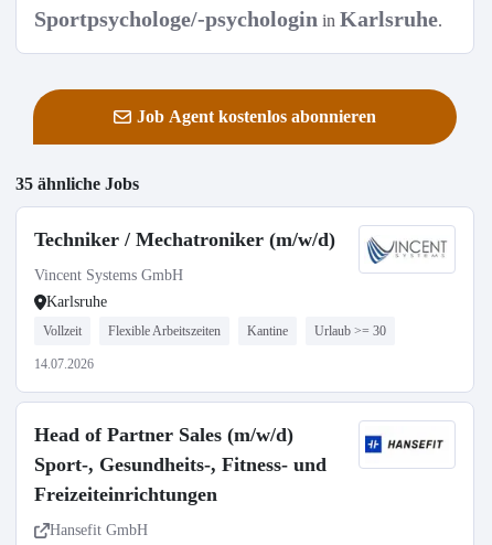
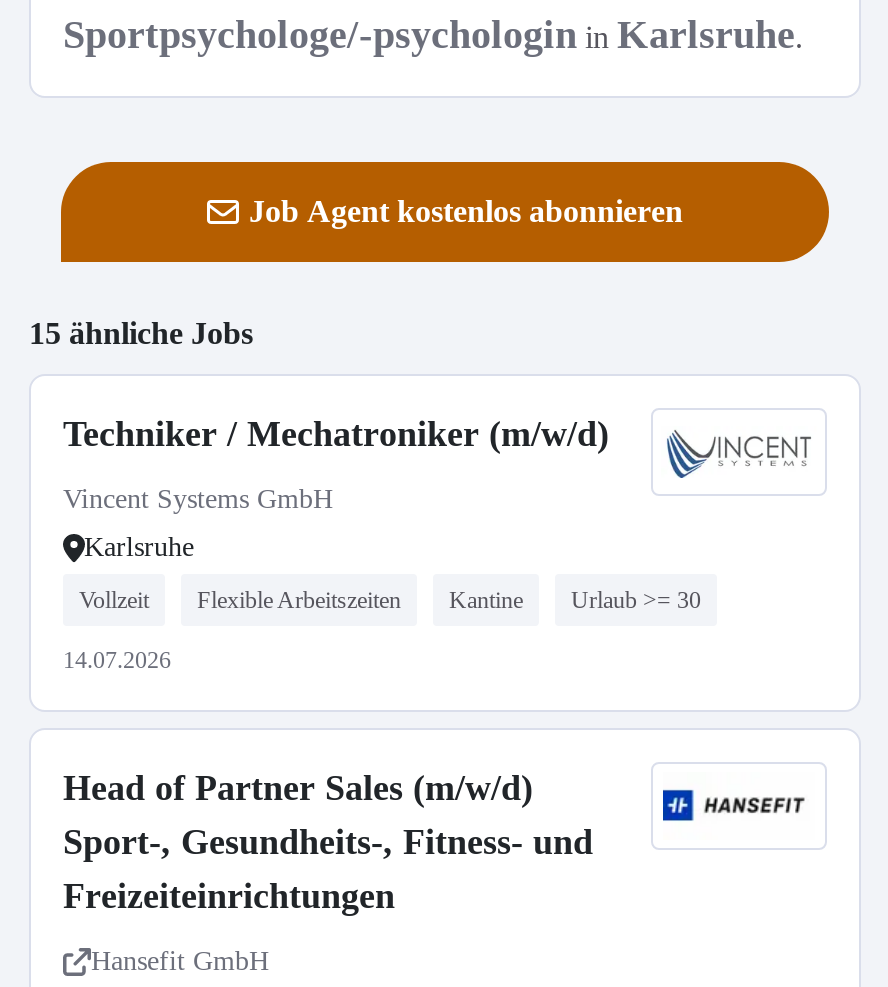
[15,174,139,193] 35 ähnliche Jobs -> [29,316,253,350] 15 ähnliche Jobs

